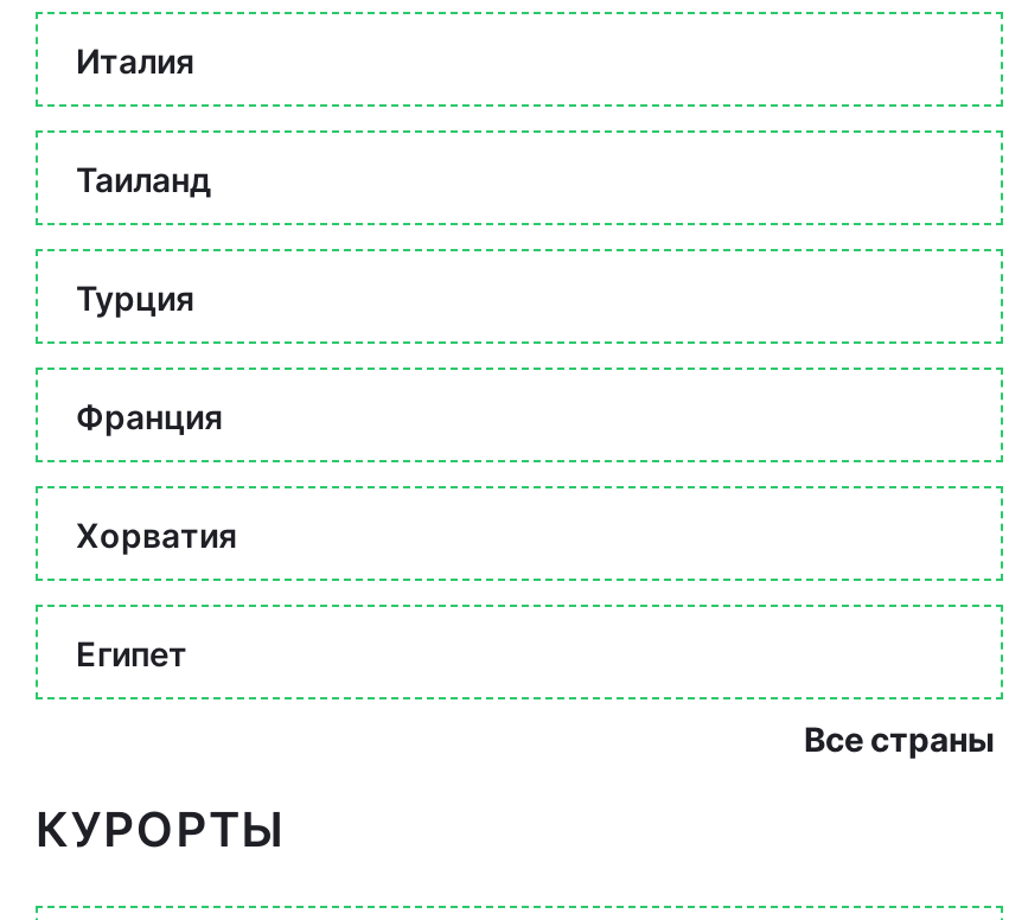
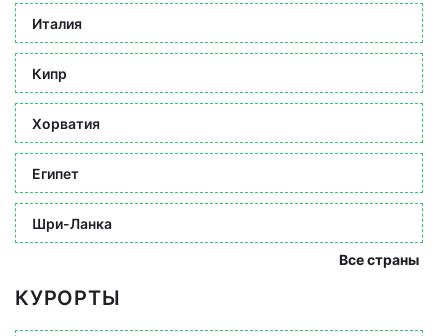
[76,158,223,435] Таиланд | Турция | Франция -> [32,64,67,81] Кипр
moved [76,513,237,672] -> [32,114,100,181]: Хорватия | Египет
none -> [32,214,112,231] Шри-Ланка

